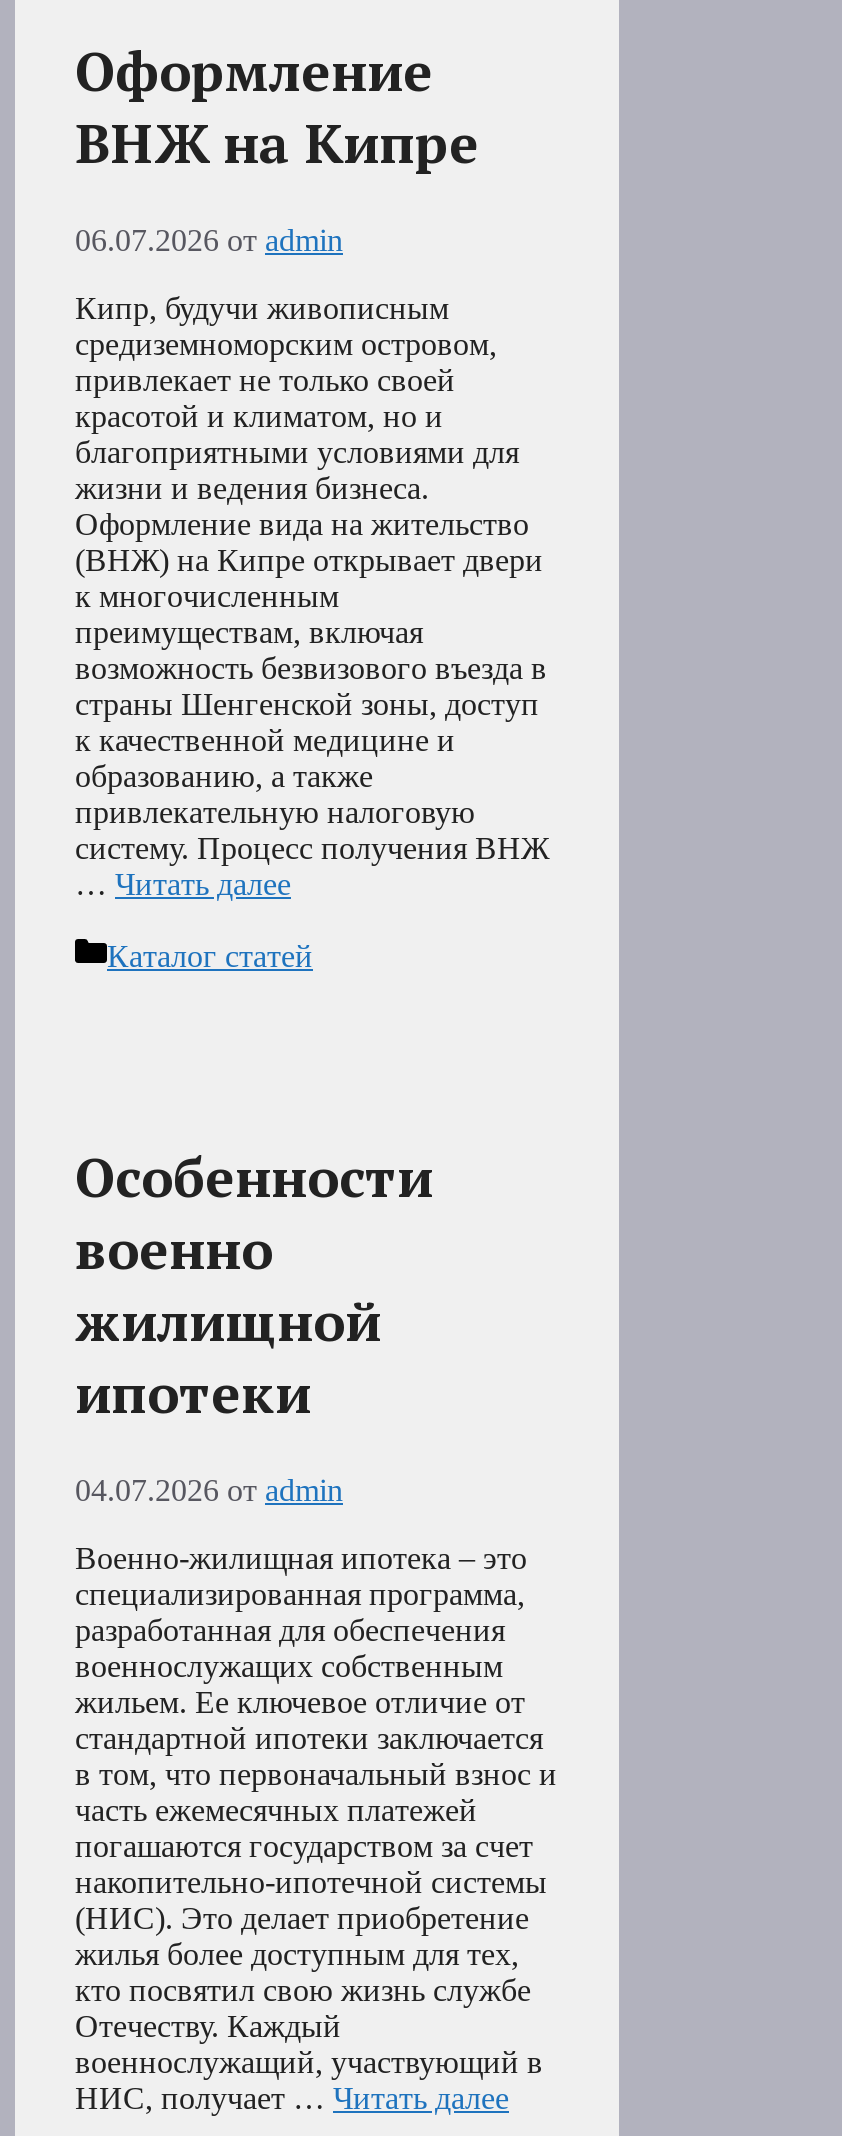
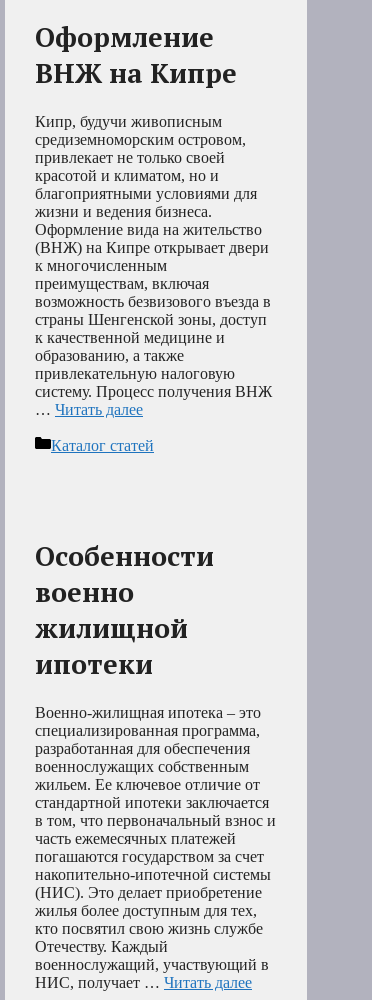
[75,223,343,257] 06.07.2026 от admin -> none
[75,1473,343,1507] 04.07.2026 от admin -> none

